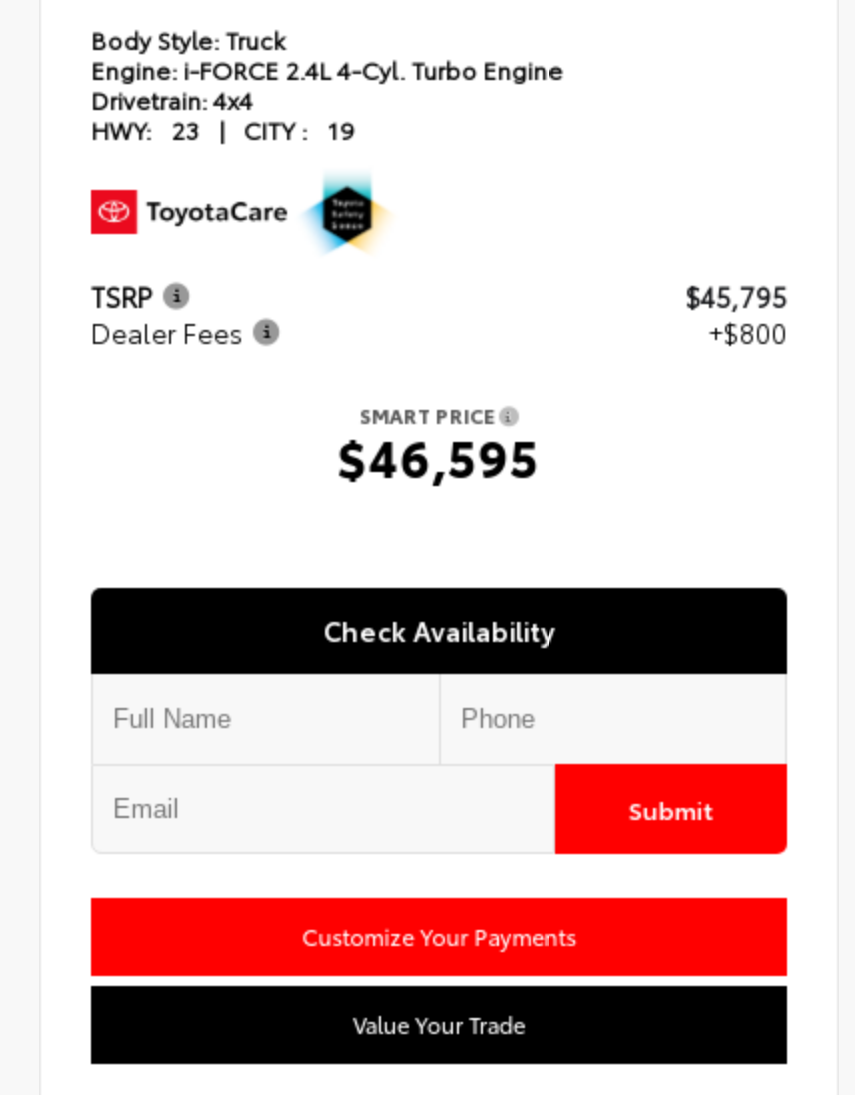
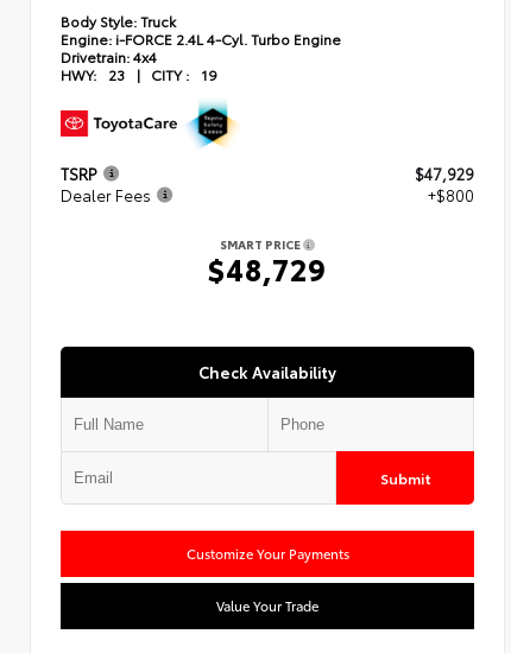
[685,279,787,315] $45,795 -> [415,163,474,185] $47,929
[338,422,540,490] $46,595 -> [208,248,327,289] $48,729

